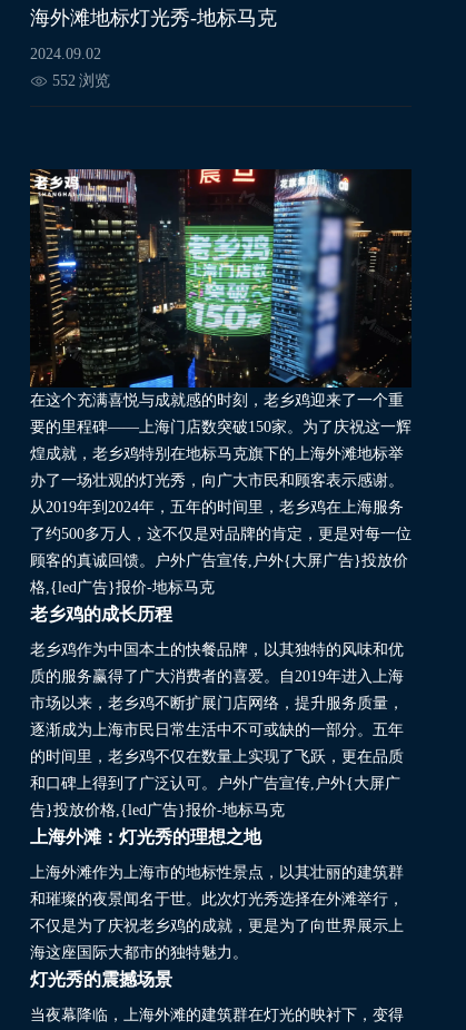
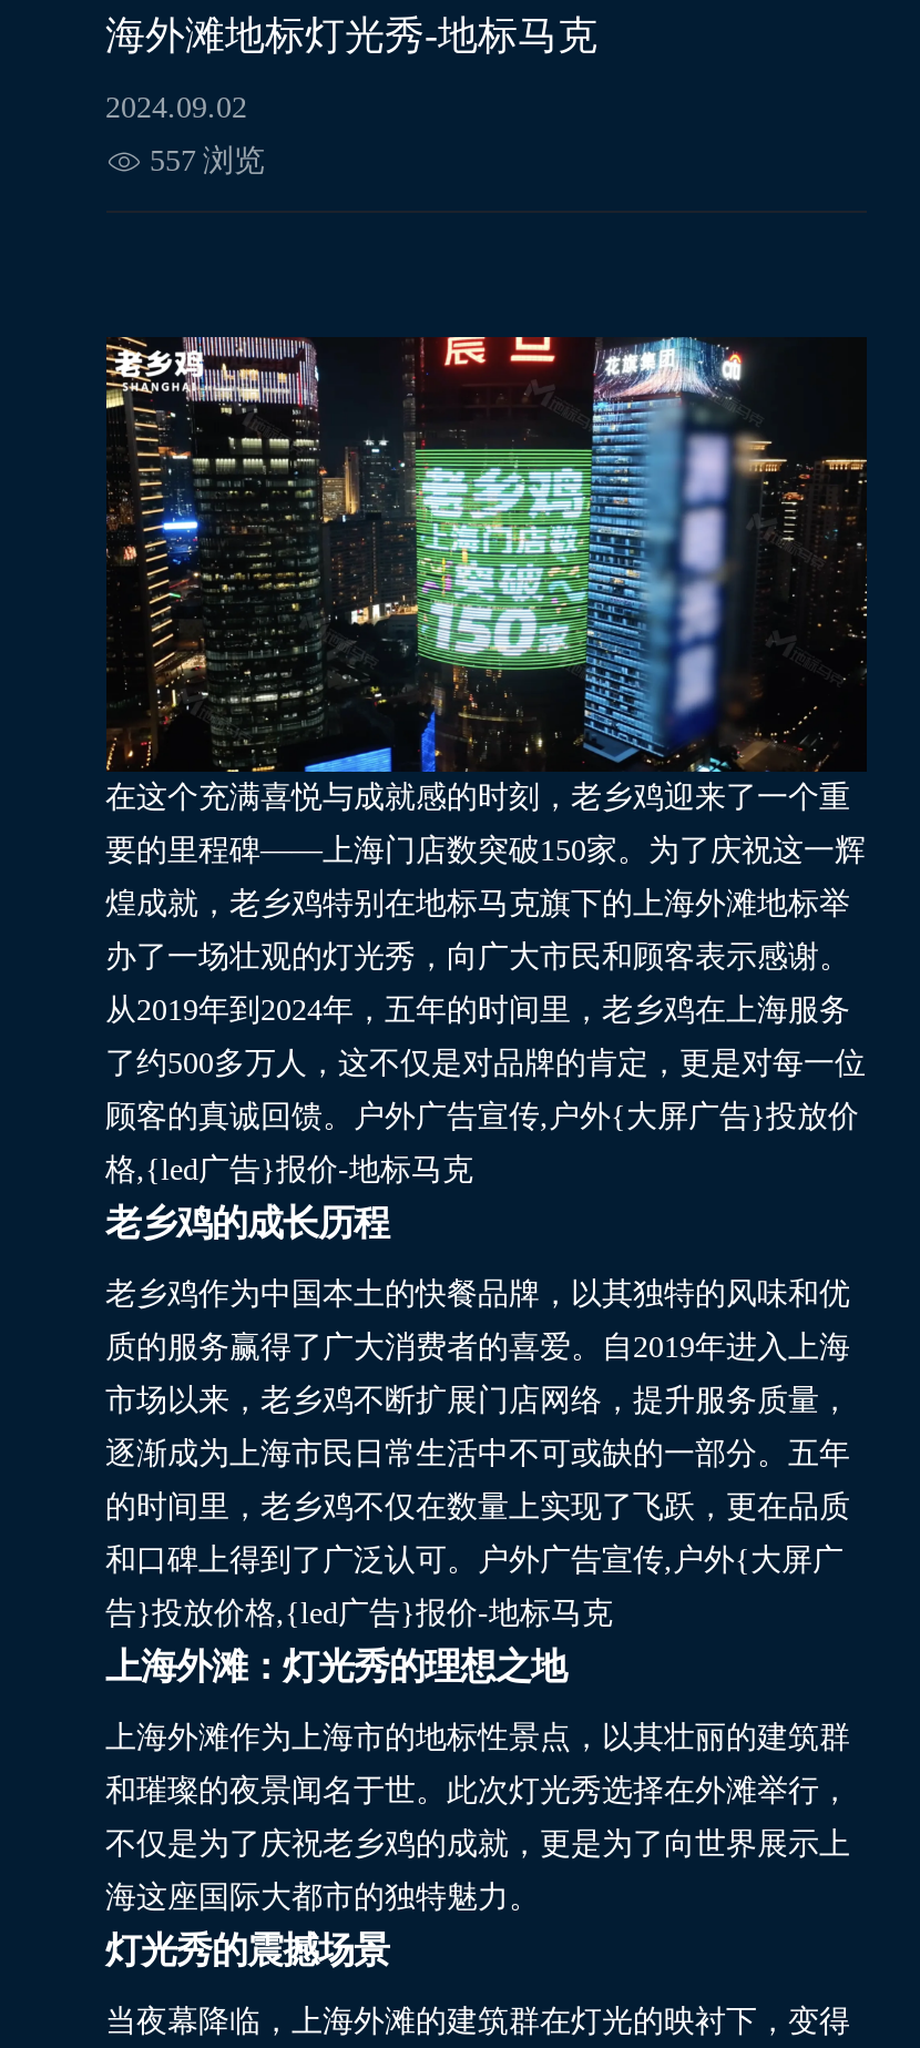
[52,72,110,89] 552 浏览 -> [150,143,265,176] 557 浏览

